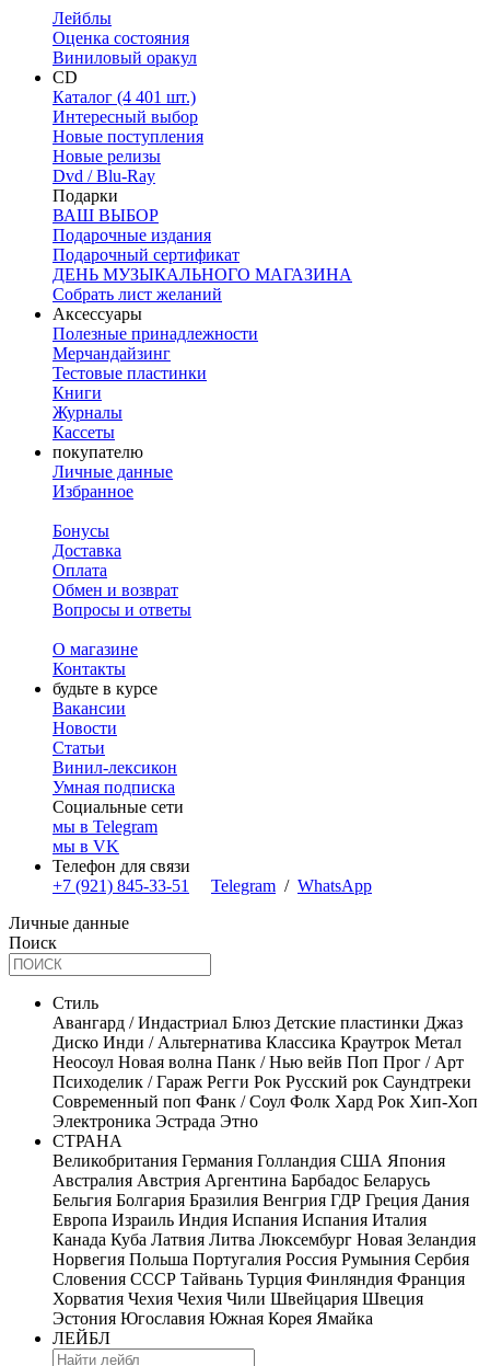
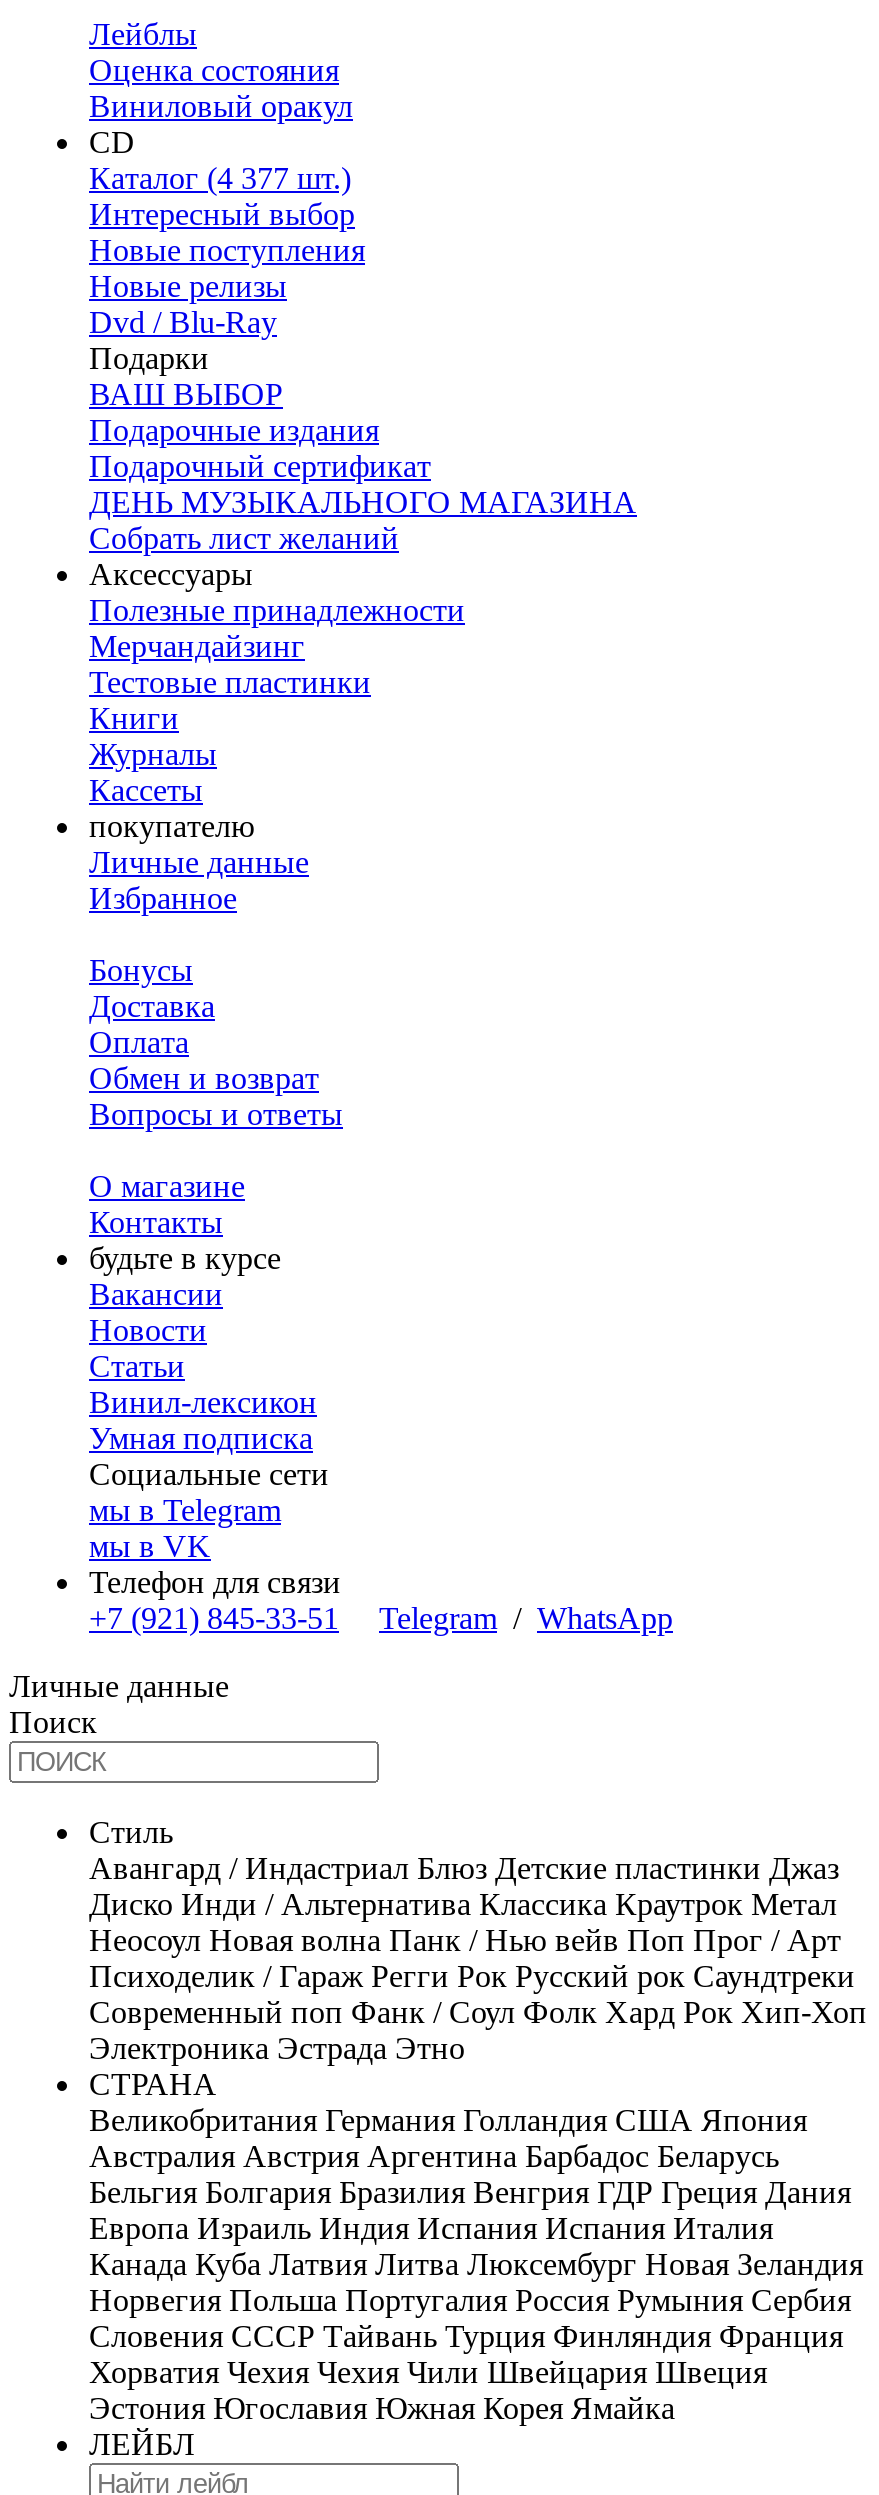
[52,88,196,107] Каталог (4 401 шт.) -> [89,162,351,196] Каталог (4 377 шт.)

